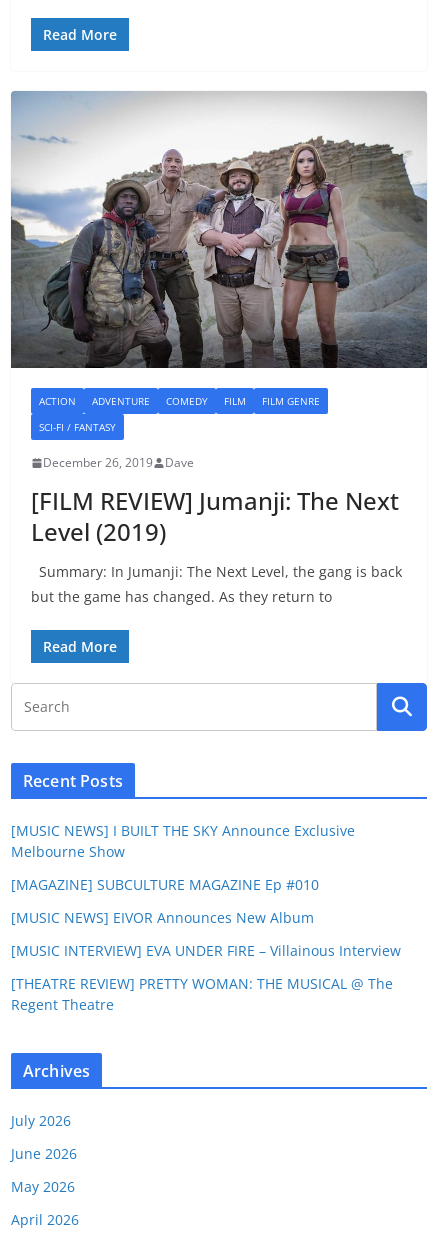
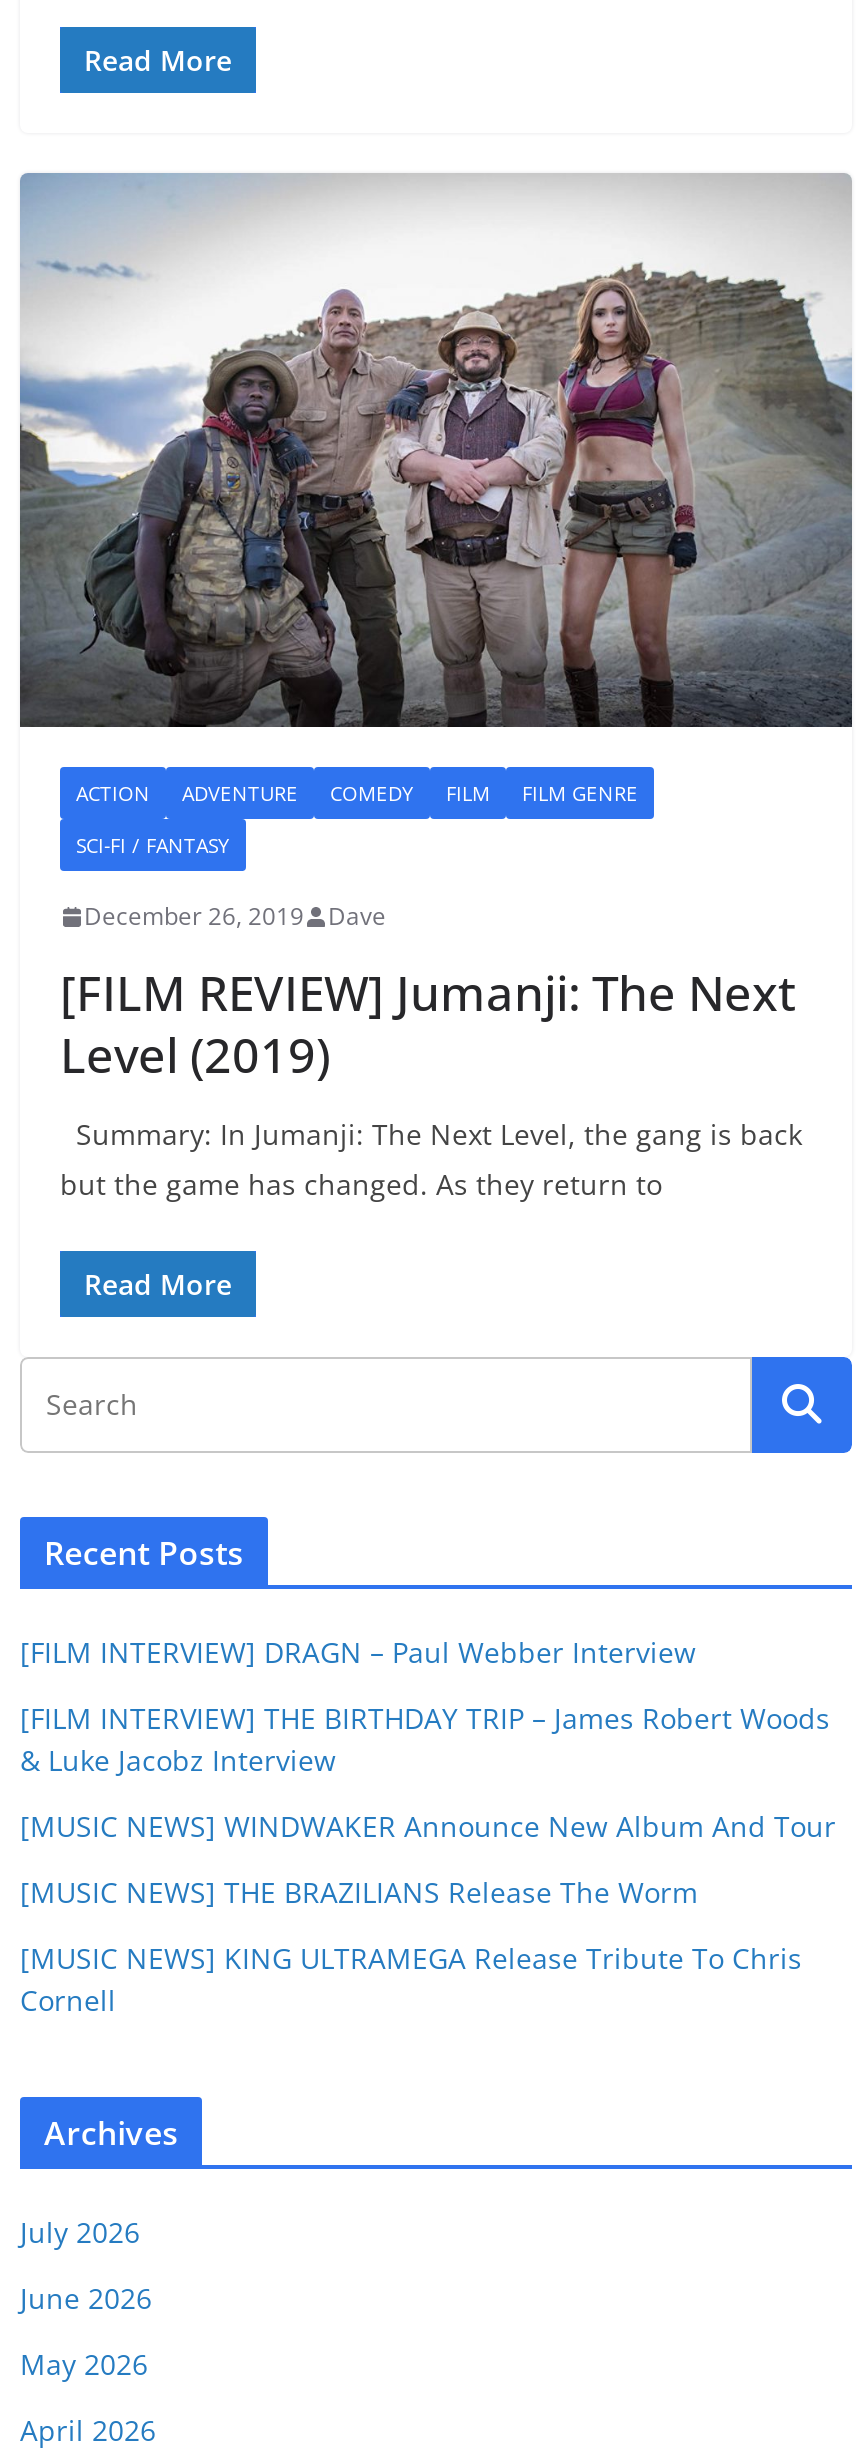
[11,821,355,861] [MUSIC NEWS] I BUILT THE SKY Announce Exclusive | Melbourne Show -> [20,1634,696,1672] [FILM INTERVIEW] DRAGN – Paul Webber Interview
[11,875,319,894] [MAGAZINE] SUBCULTURE MAGAZINE Ep #010 -> [20,1700,830,1780] [FILM INTERVIEW] THE BIRTHDAY TRIP – James Robert Woods | & Luke Jacobz Interview
[11,908,314,927] [MUSIC NEWS] EIVOR Announces New Album -> [20,1808,836,1846] [MUSIC NEWS] WINDWAKER Announce New Album And Tour
[11,941,401,960] [MUSIC INTERVIEW] EVA UNDER FIRE – Villainous Interview -> [20,1874,698,1912] [MUSIC NEWS] THE BRAZILIANS Release The Worm
[11,974,393,1014] [THEATRE REVIEW] PRETTY WOMAN: THE MUSICAL @ The | Regent Theatre -> [20,1940,802,2020] [MUSIC NEWS] KING ULTRAMEGA Release Tribute To Chris | Cornell

